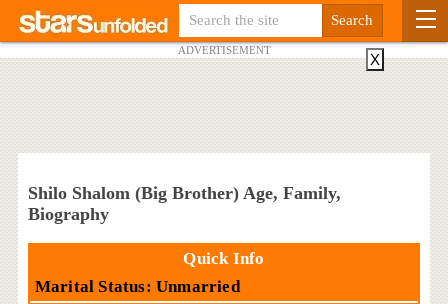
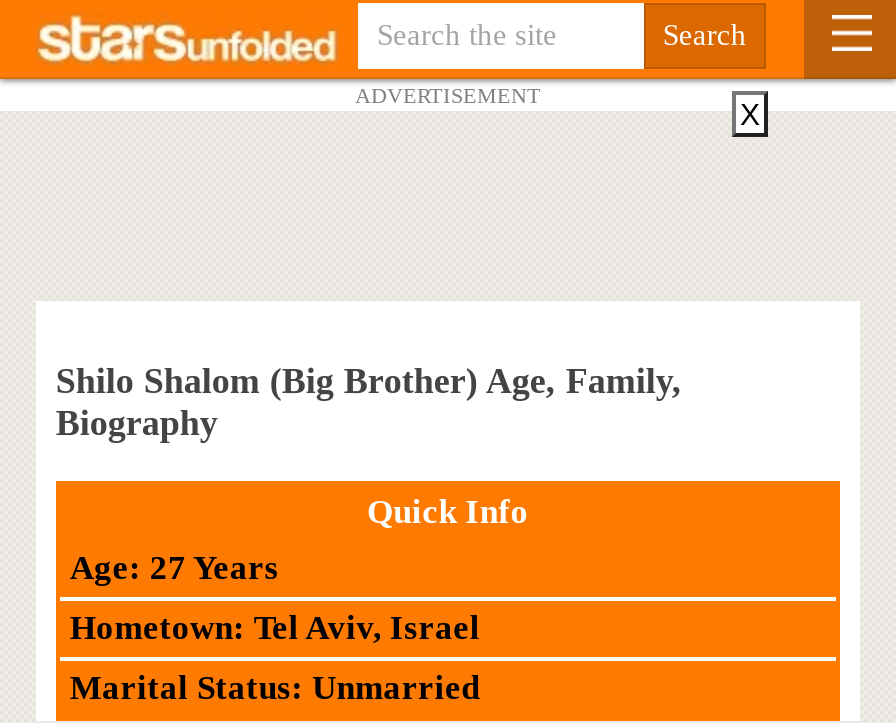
none -> [70,548,480,646] Age: 27 Years | Hometown: Tel Aviv, Israel

